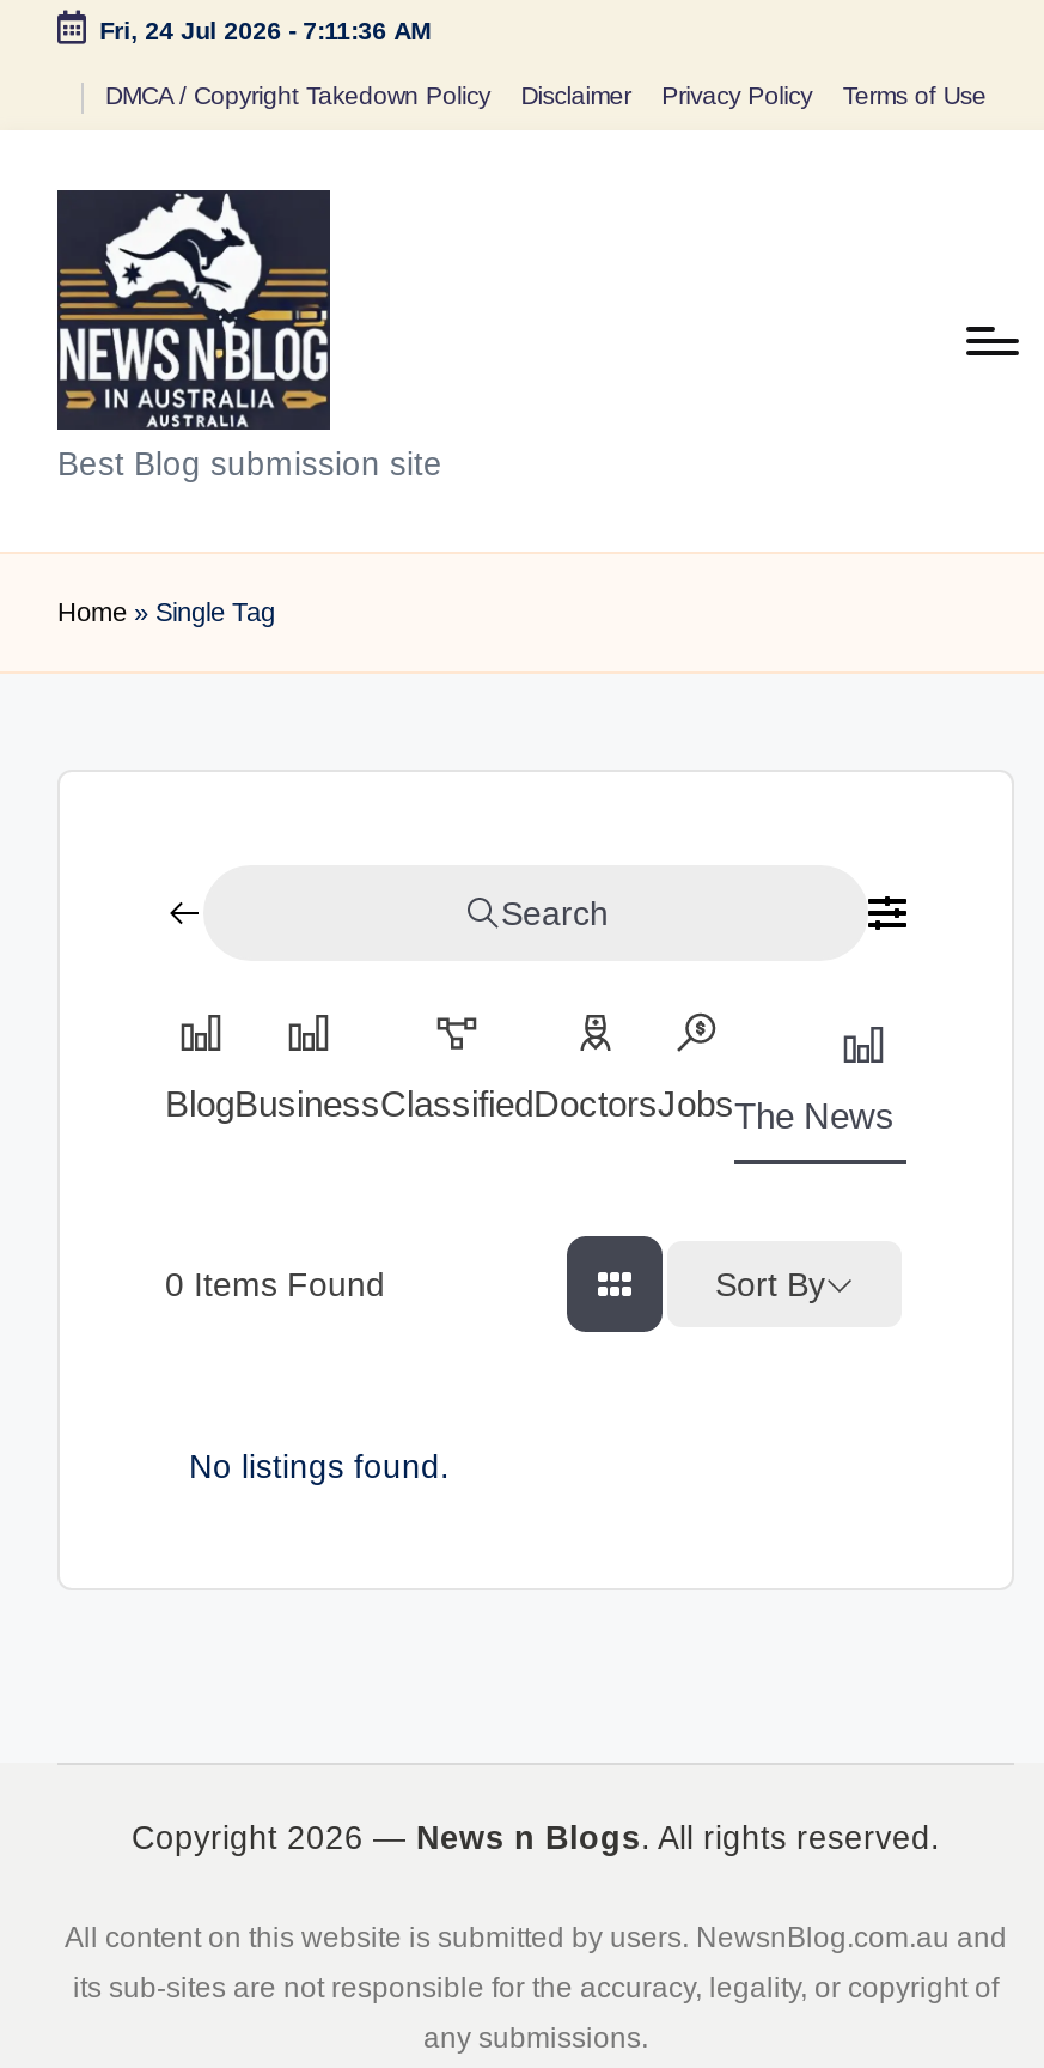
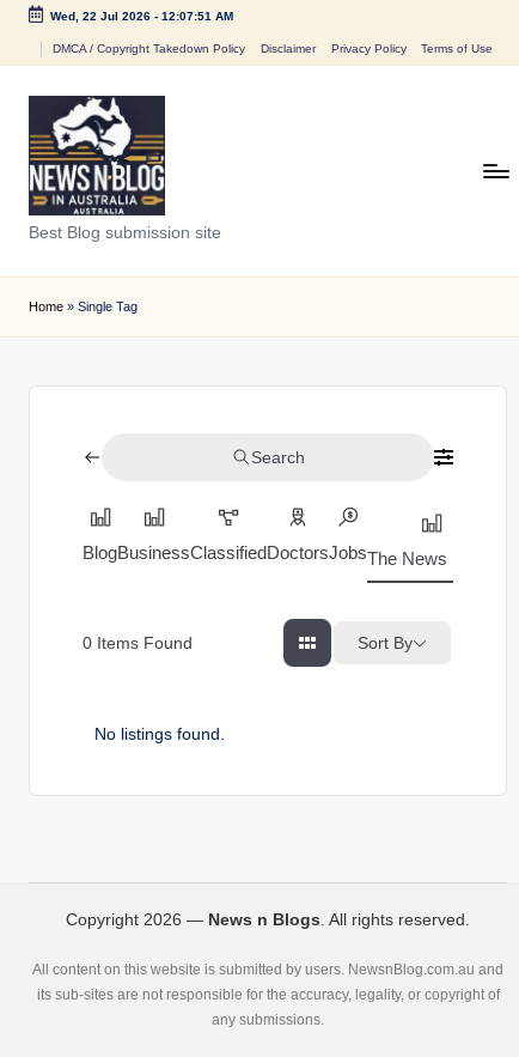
[99,17,430,44] Fri, 24 Jul 2026 - 7:11:36 AM -> [50,9,233,23] Wed, 22 Jul 2026 - 12:07:51 AM

